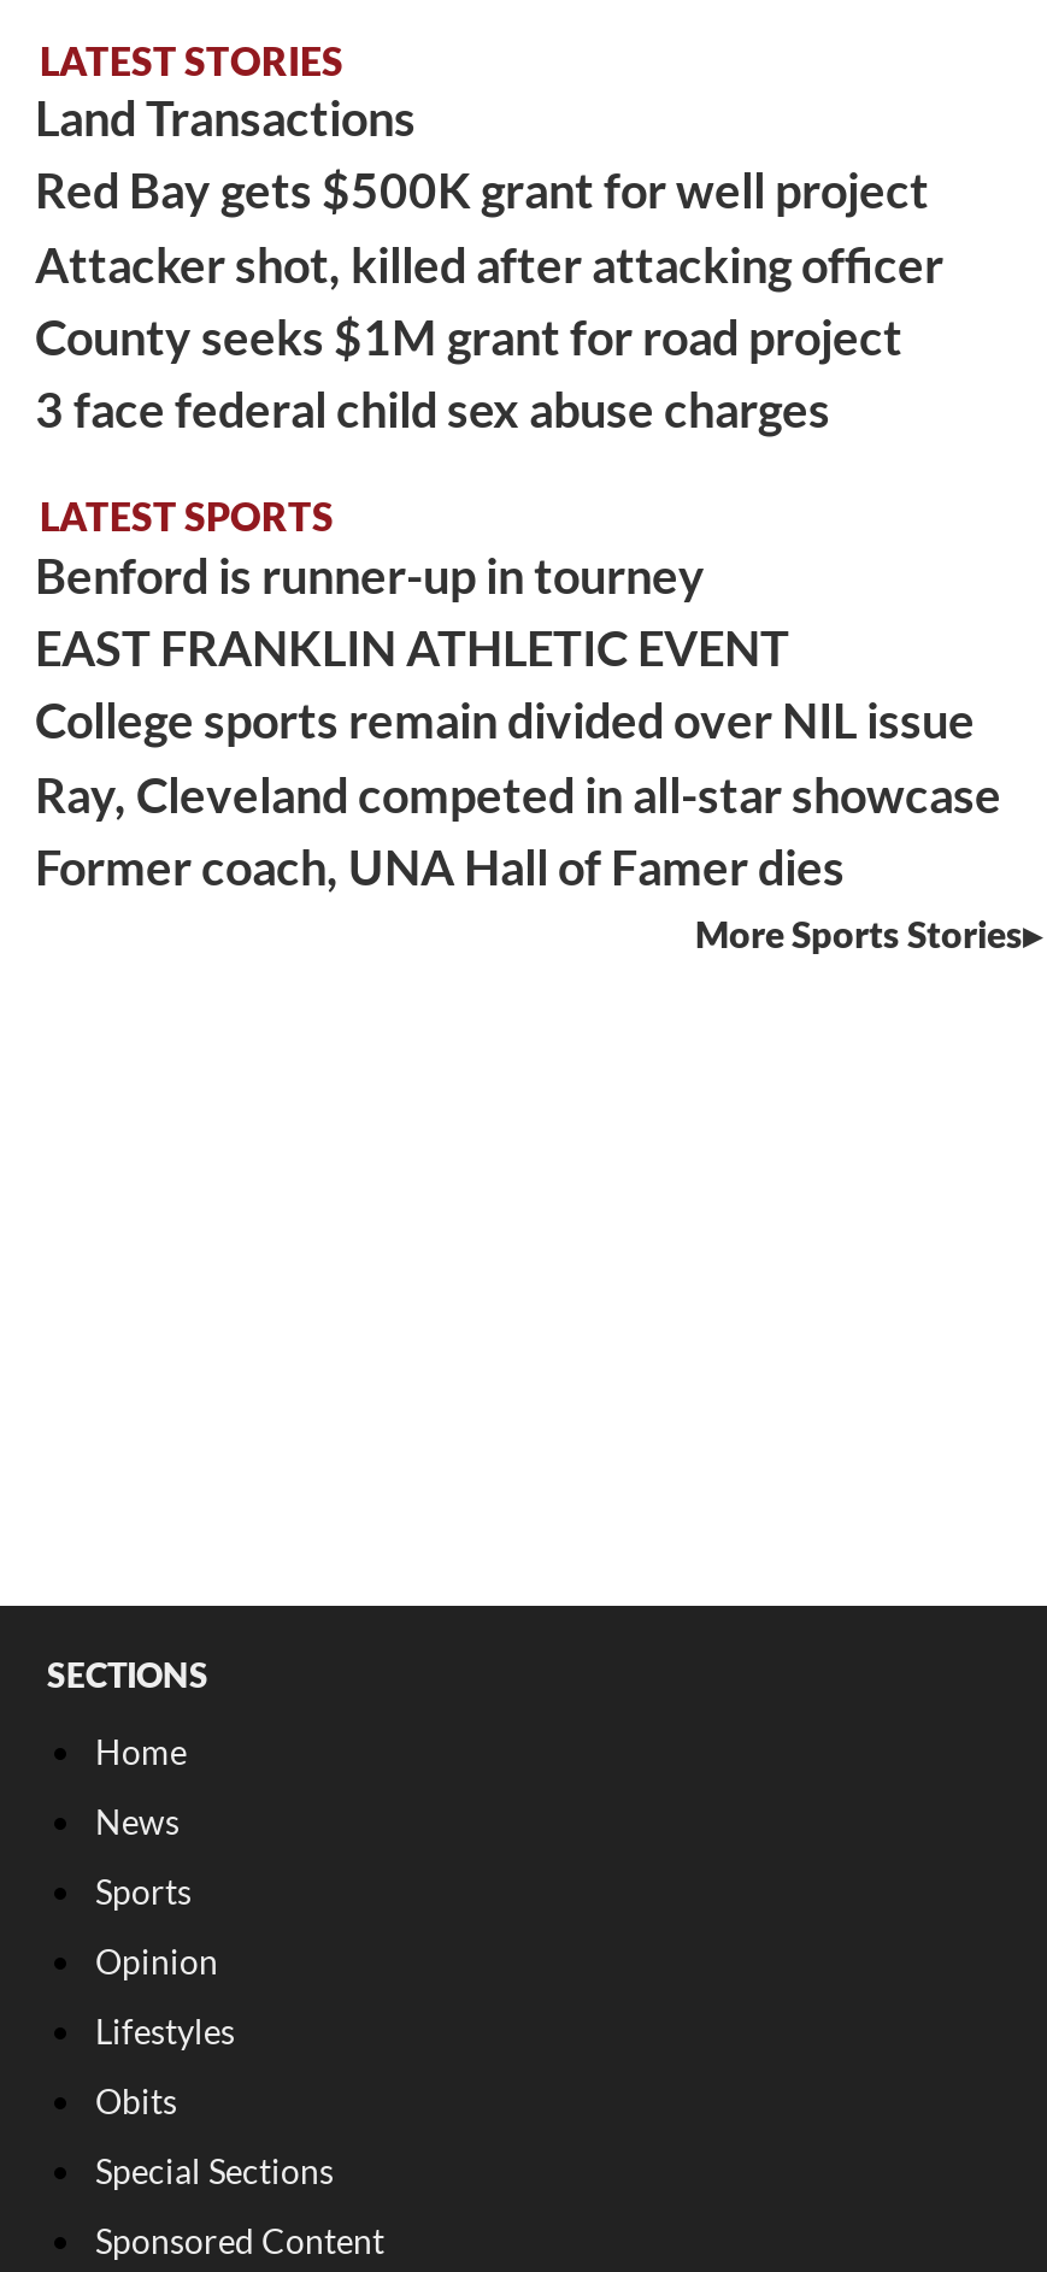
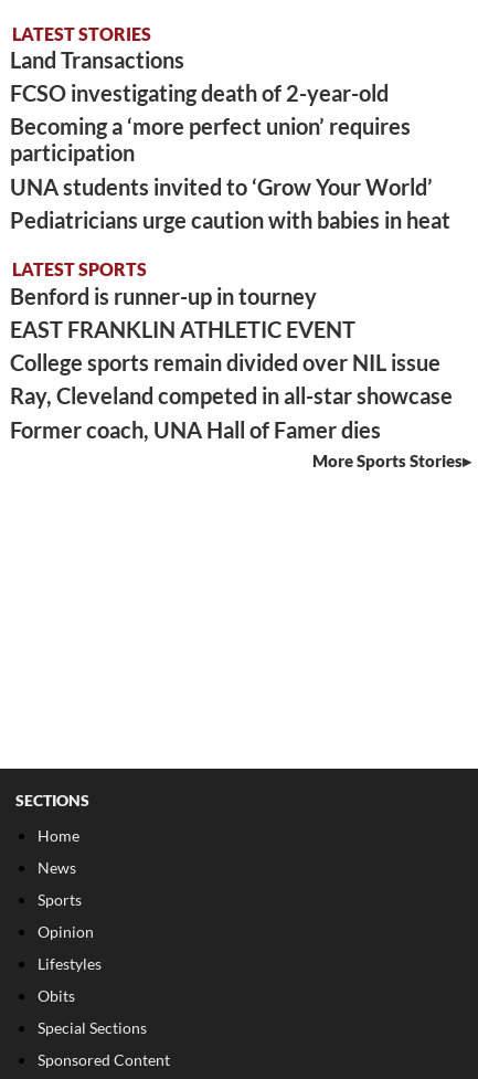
[35,161,943,437] Red Bay gets $500K grant for well project | Attacker shot, killed after attacking officer | County seeks $1M grant for road project | 3 face federal child sex abuse charges -> [10,80,450,233] FCSO investigating death of 2-year-old | Becoming a ‘more perfect union’ requires | participation | UNA students invited to ‘Grow Your World’ | Pediatricians urge caution with babies in heat

